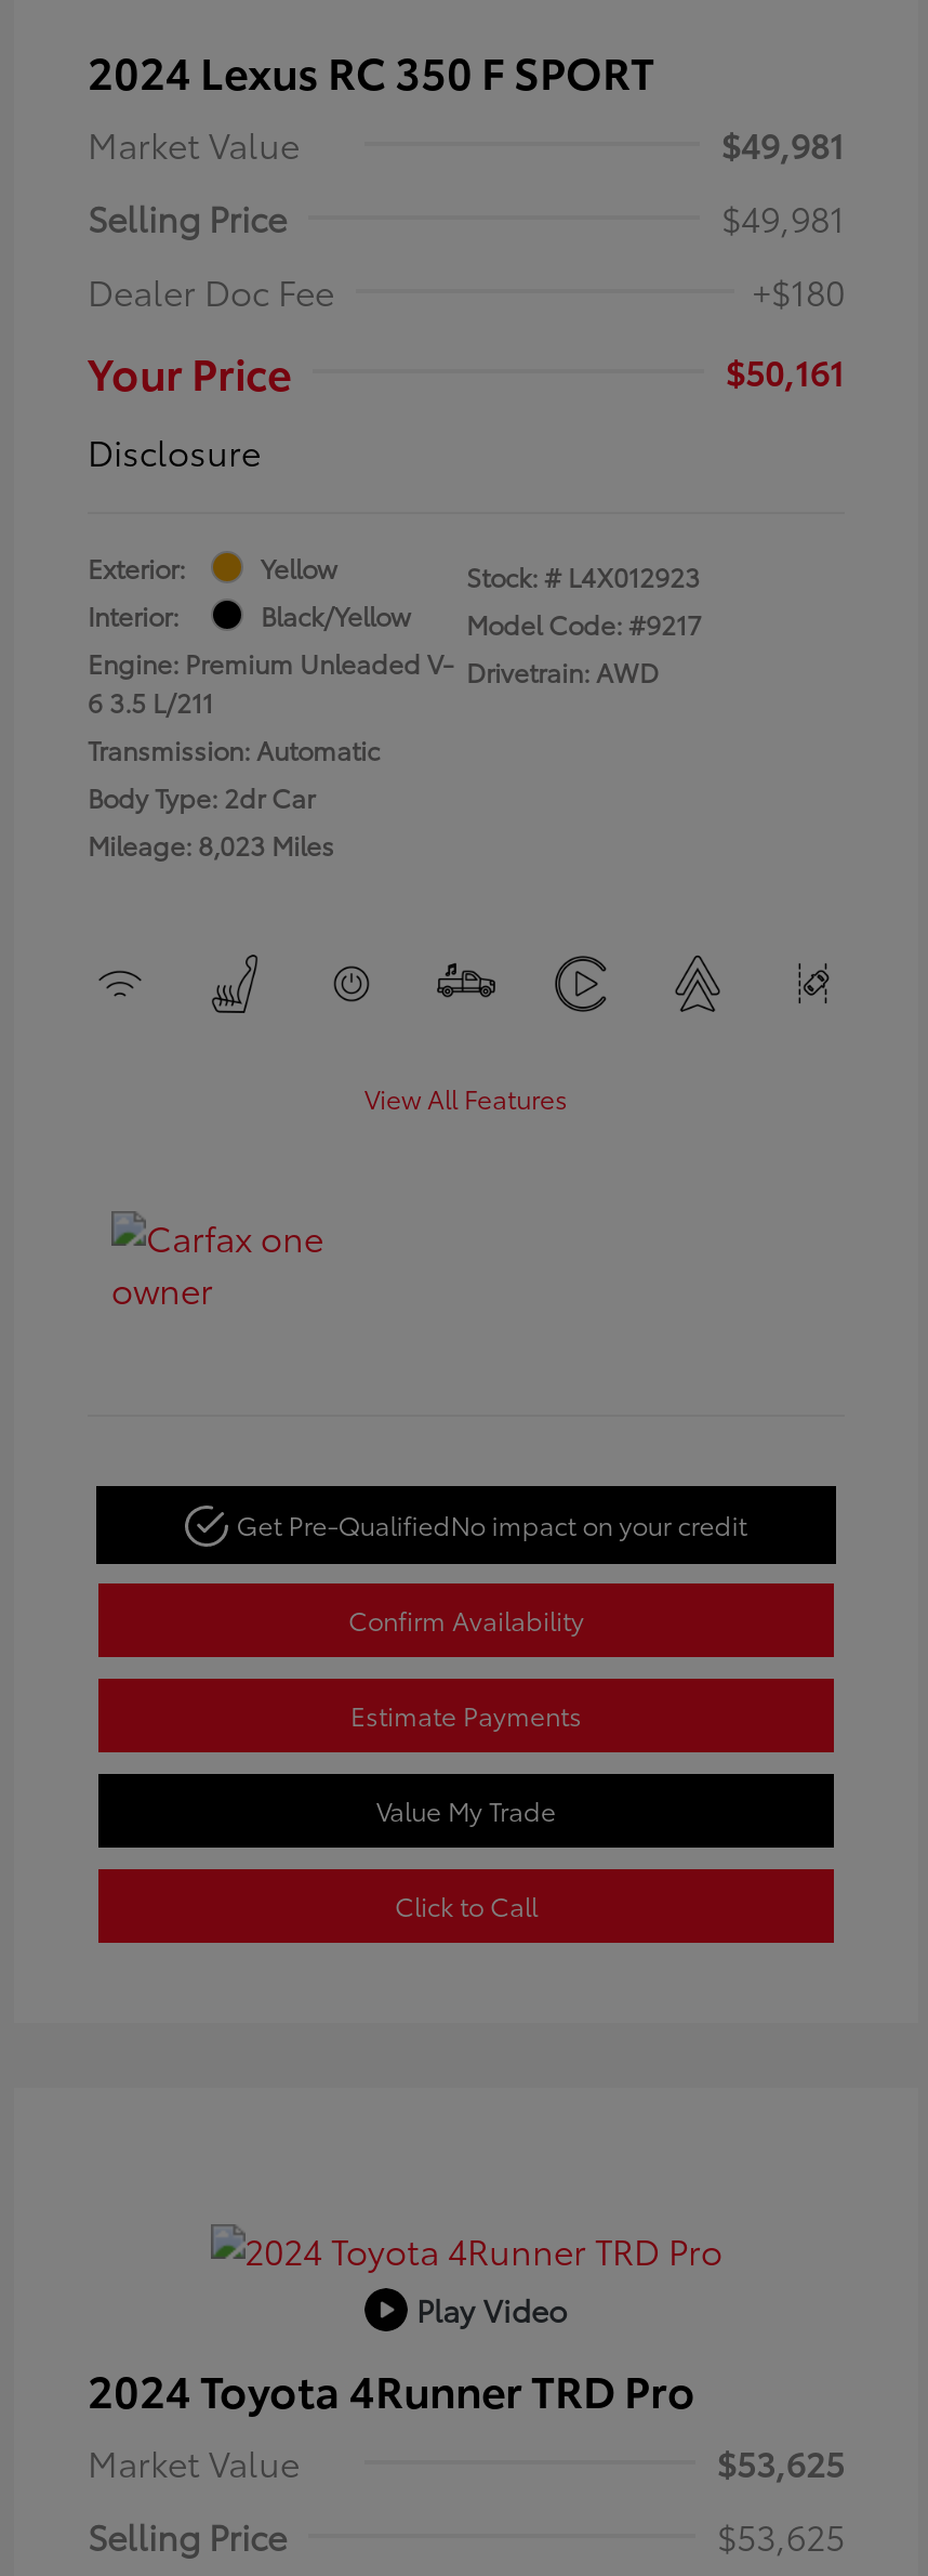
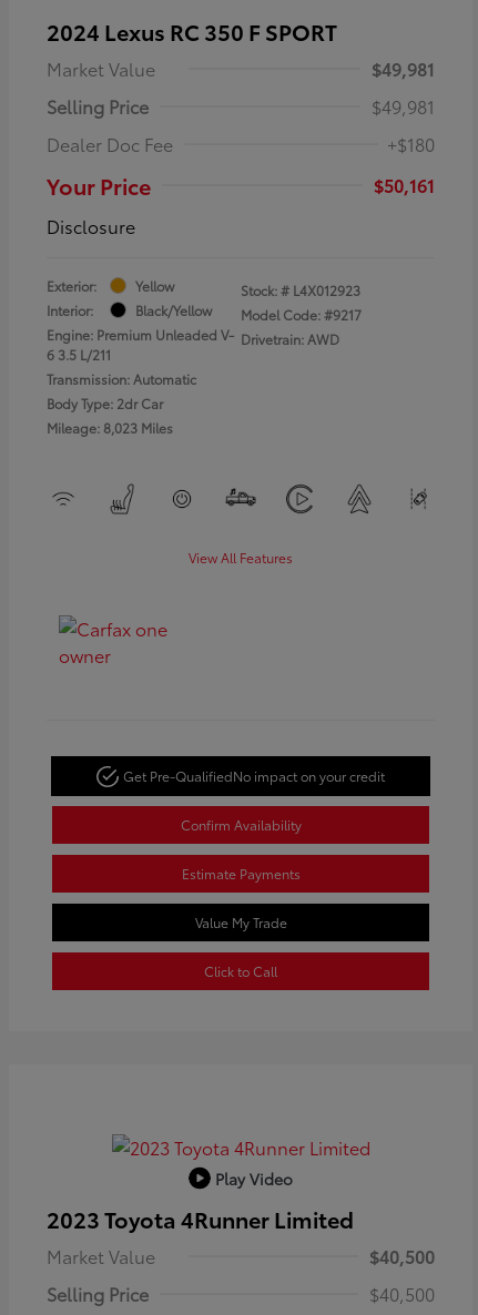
[88,2360,695,2420] 2024 Toyota 4Runner TRD Pro -> [47,1204,354,1235] 2023 Toyota 4Runner Limited
[717,2437,845,2487] $53,625 -> [369,1243,435,1269] $40,500
[717,2511,845,2561] $53,625 -> [369,1281,435,1307] $40,500

